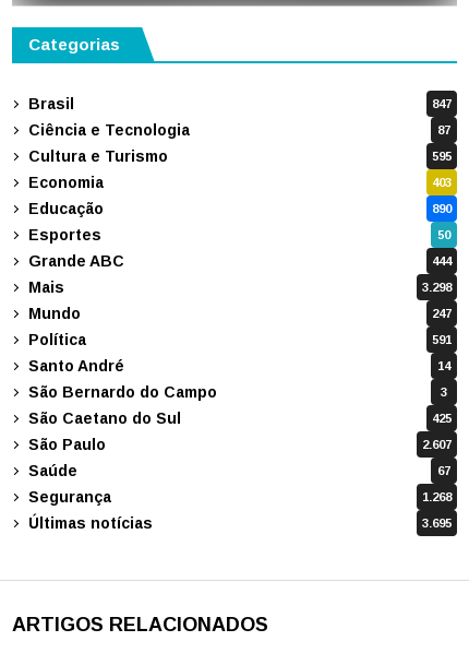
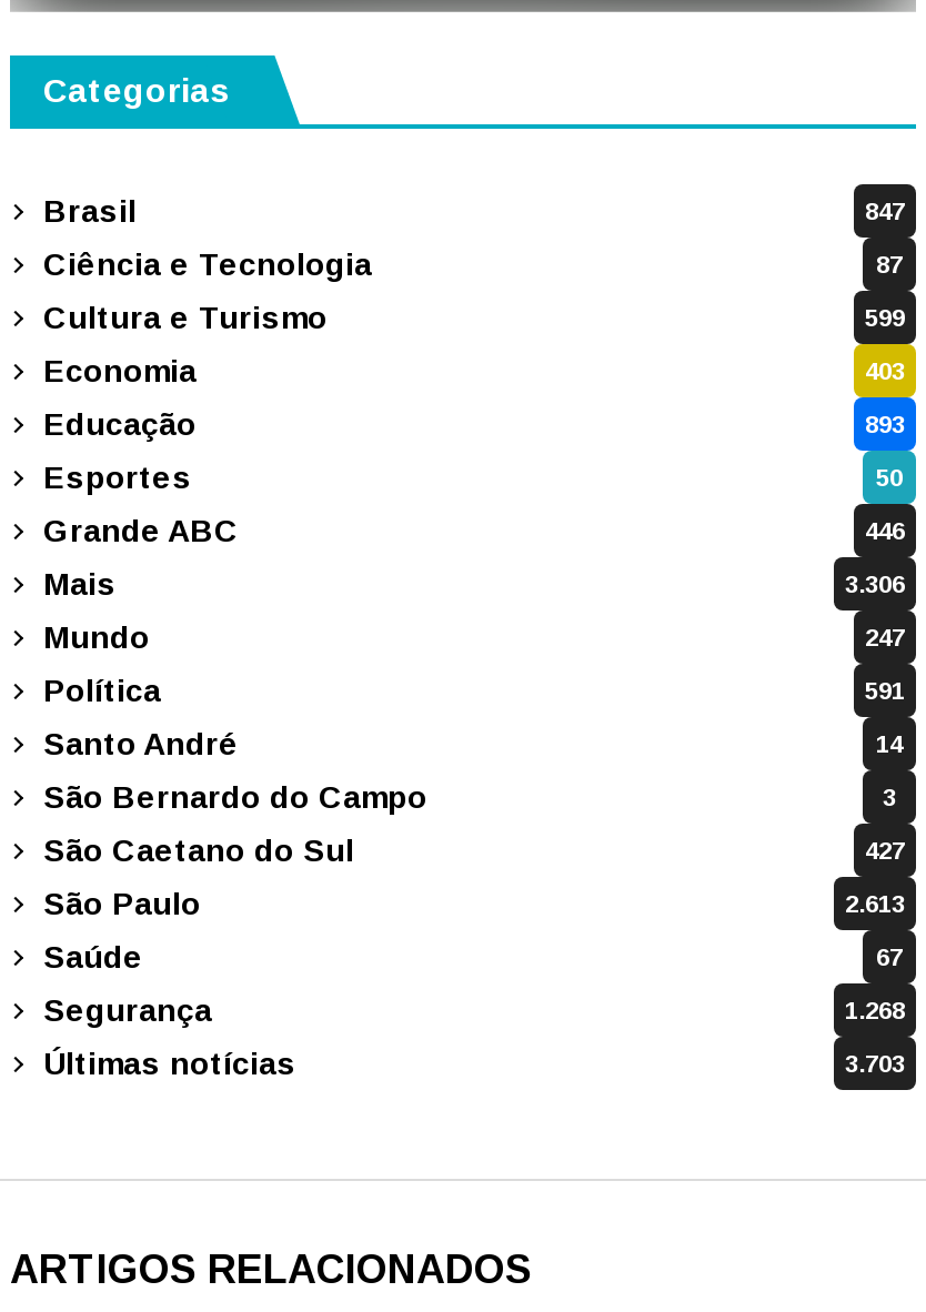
[432,150,452,163] 595 -> [865,305,905,332] 599
[432,202,452,216] 890 -> [865,412,905,438] 893
[432,255,452,268] 444 -> [865,518,905,545] 446
[422,281,452,294] 3.298 -> [845,571,905,598] 3.306
[432,412,452,425] 425 -> [865,838,905,864] 427
[422,438,452,451] 2.607 -> [845,891,905,918] 2.613
[422,517,452,530] 3.695 -> [845,1051,905,1078] 3.703

